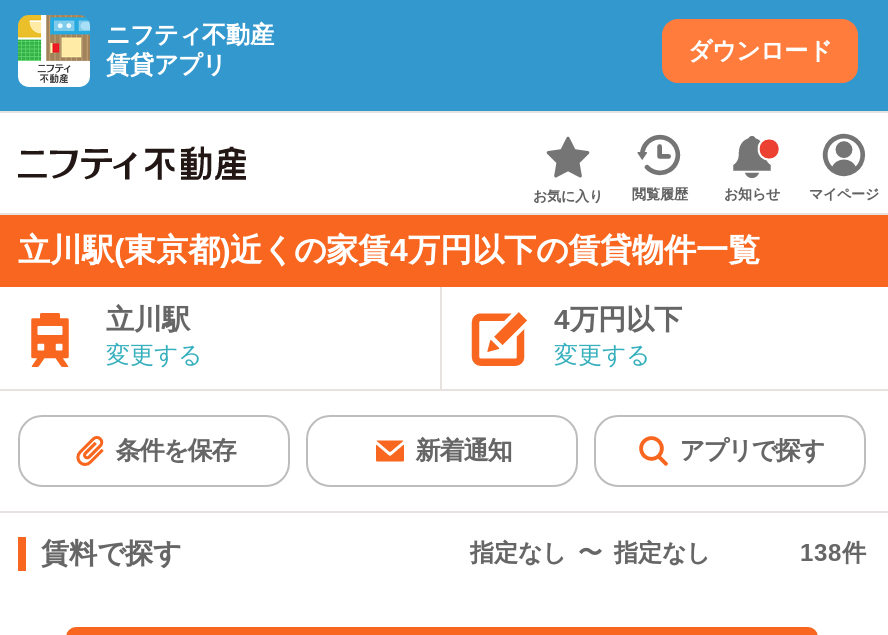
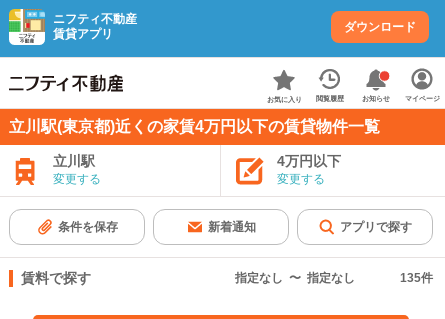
[800,539,866,567] 138件 -> [400,271,433,285] 135件

